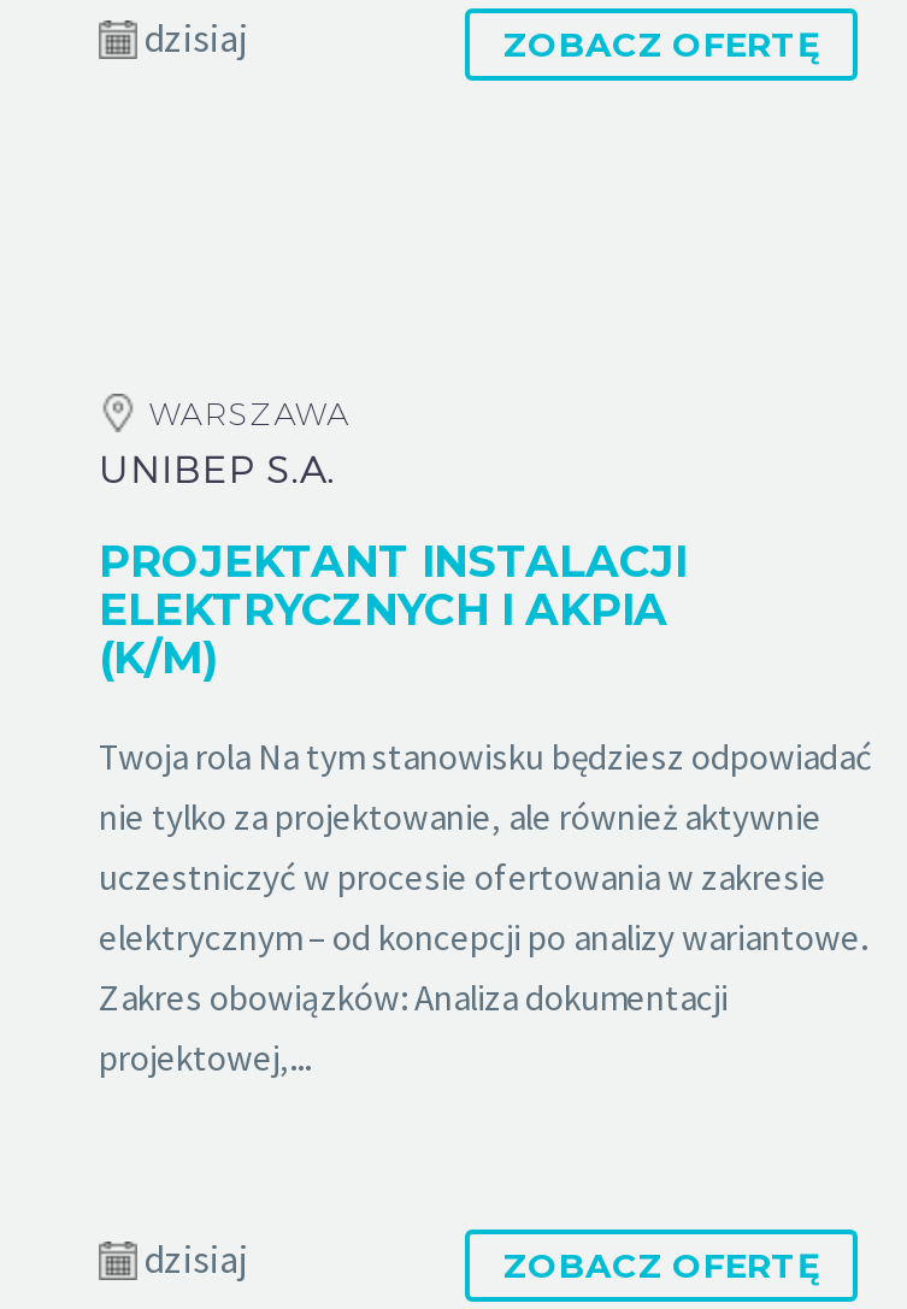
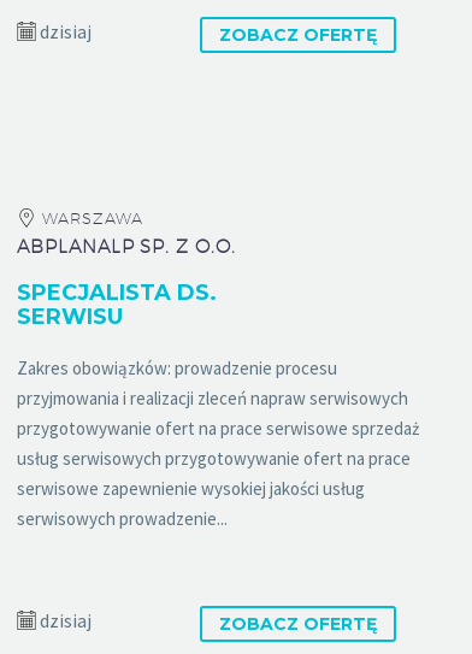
[99,450,336,491] UNIBEP S.A. -> [17,236,236,257] ABPLANALP SP. Z O.O.
[99,535,687,685] PROJEKTANT INSTALACJI | ELEKTRYCZNYCH I AKPIA | (K/M) -> [17,279,217,330] SPECJALISTA DS. | SERWISU
[99,734,872,1081] Twoja rola Na tym stanowisku będziesz odpowiadać | nie tylko za projektowanie, ale również aktywnie | uczestniczyć w procesie ofertowania w zakresie | elektrycznym – od koncepcji po analizy wariantowe. | Zakres obowiązków: Analiza dokumentacji | projektowej,... -> [17,357,419,530] Zakres obowiązków: prowadzenie procesu | przyjmowania i realizacji zleceń napraw serwisowych | przygotowywanie ofert na prace serwisowe sprzedaż | usług serwisowych przygotowywanie ofert na prace | serwisowe zapewnienie wysokiej jakości usług | serwisowych prowadzenie...

